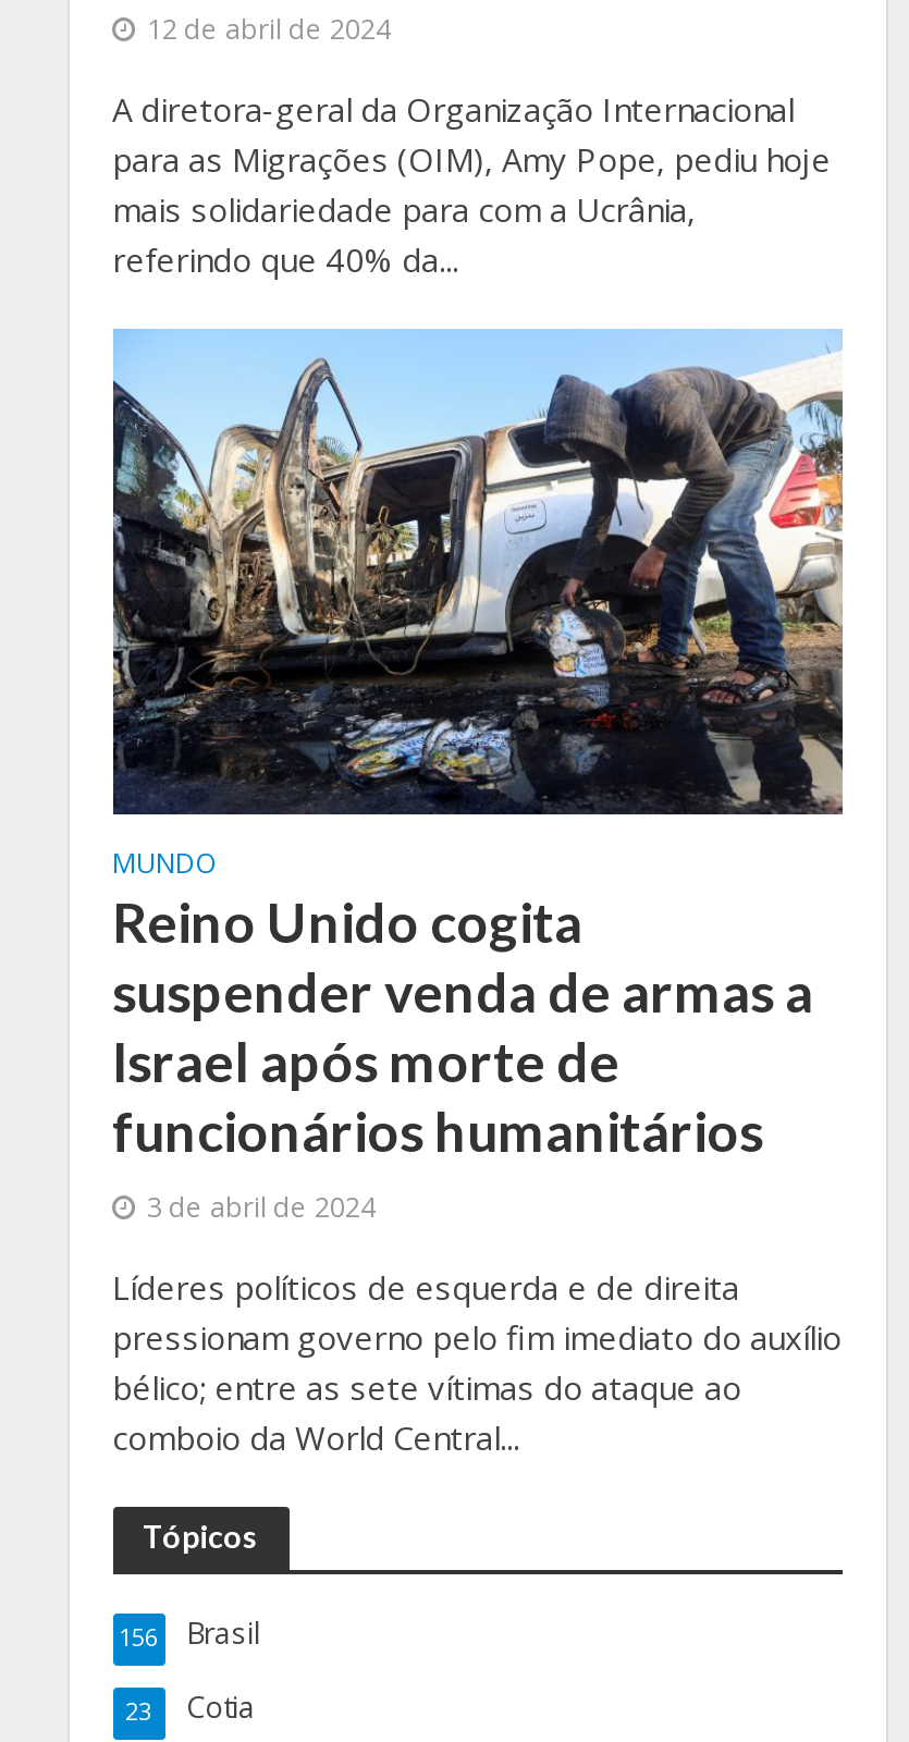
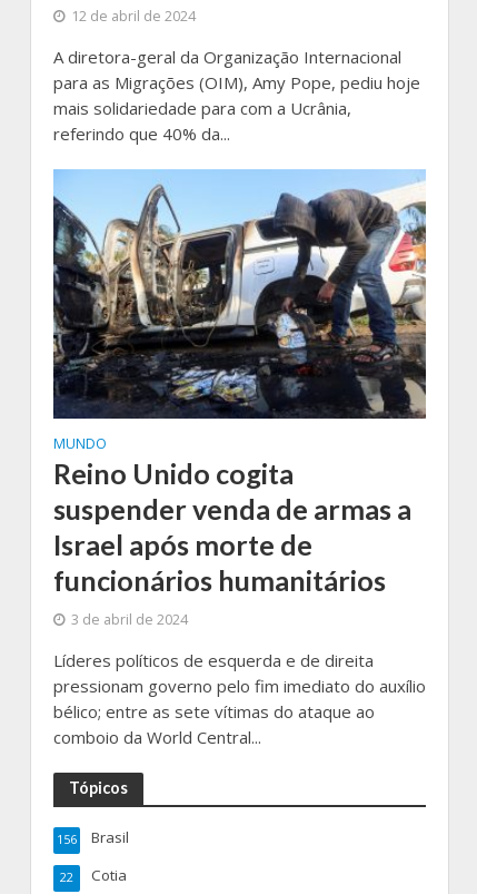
[125,1687,256,1726] 23 Cotia -> [59,865,126,885] 22 Cotia

